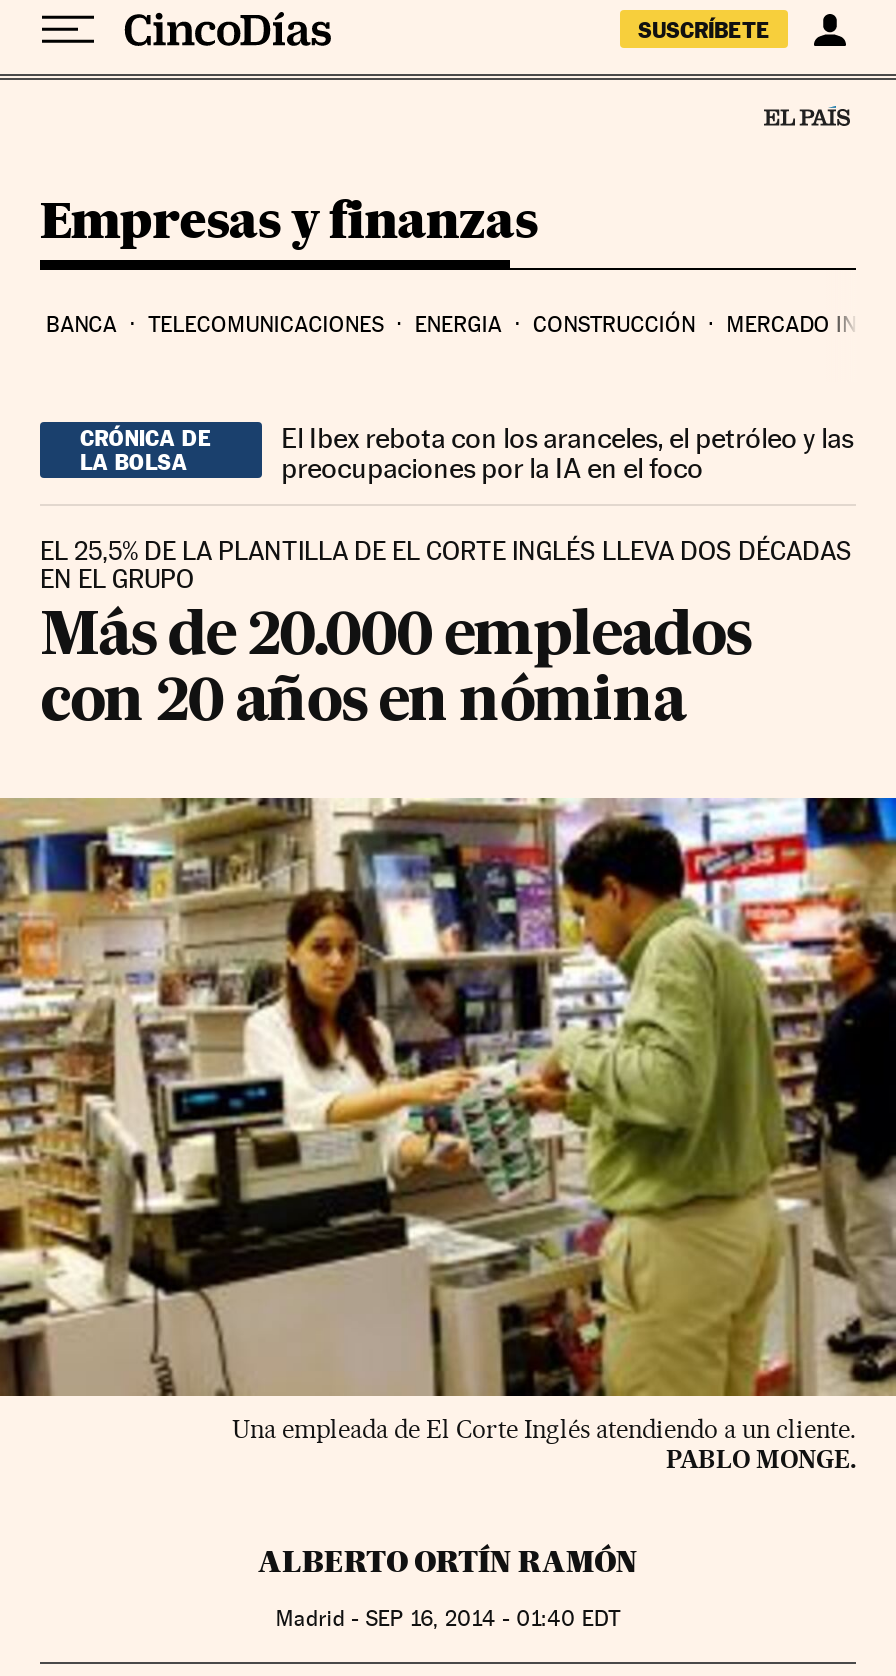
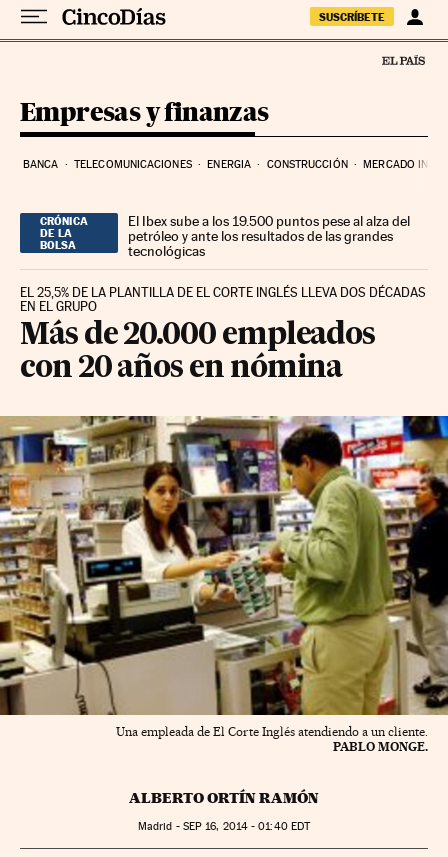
[281,421,853,483] El Ibex rebota con los aranceles, el petróleo y las | preocupaciones por la IA en el foco -> [128,213,410,259] El Ibex sube a los 19.500 puntos pese al alza del | petróleo y ante los resultados de las grandes | tecnológicas

